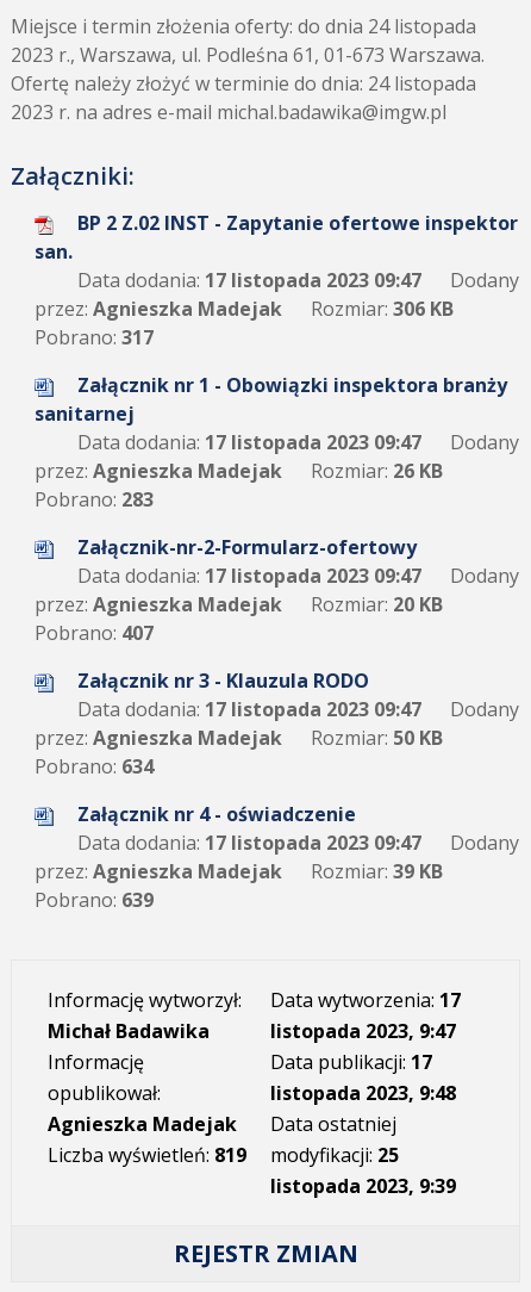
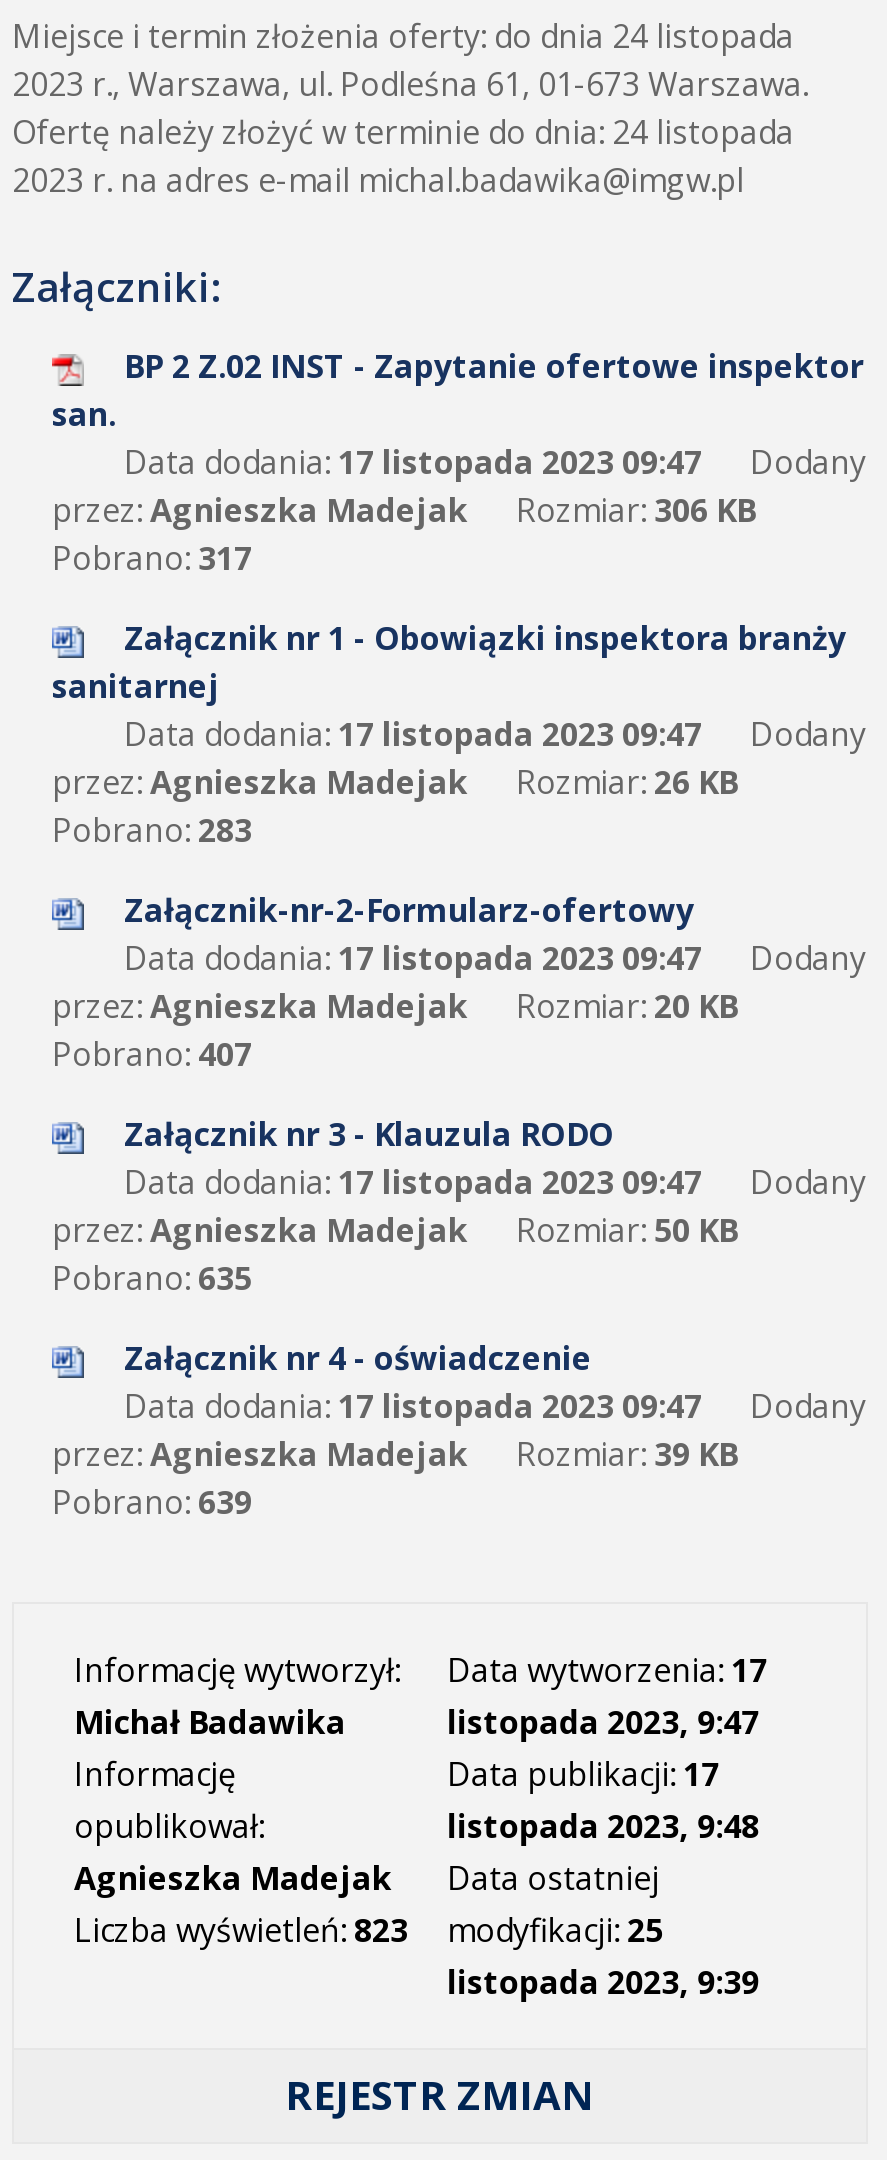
[35,753,154,779] Pobrano: 634 -> [52,1256,252,1300] Pobrano: 635
[48,1142,246,1168] Liczba wyświetleń: 819 -> [74,1908,408,1952] Liczba wyświetleń: 823

